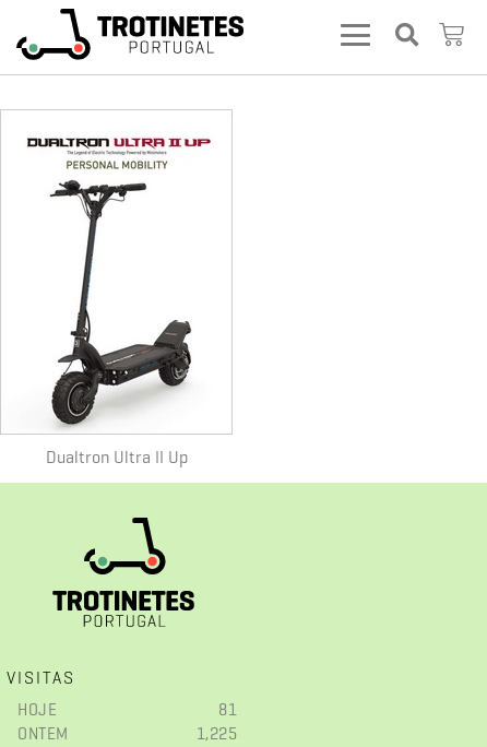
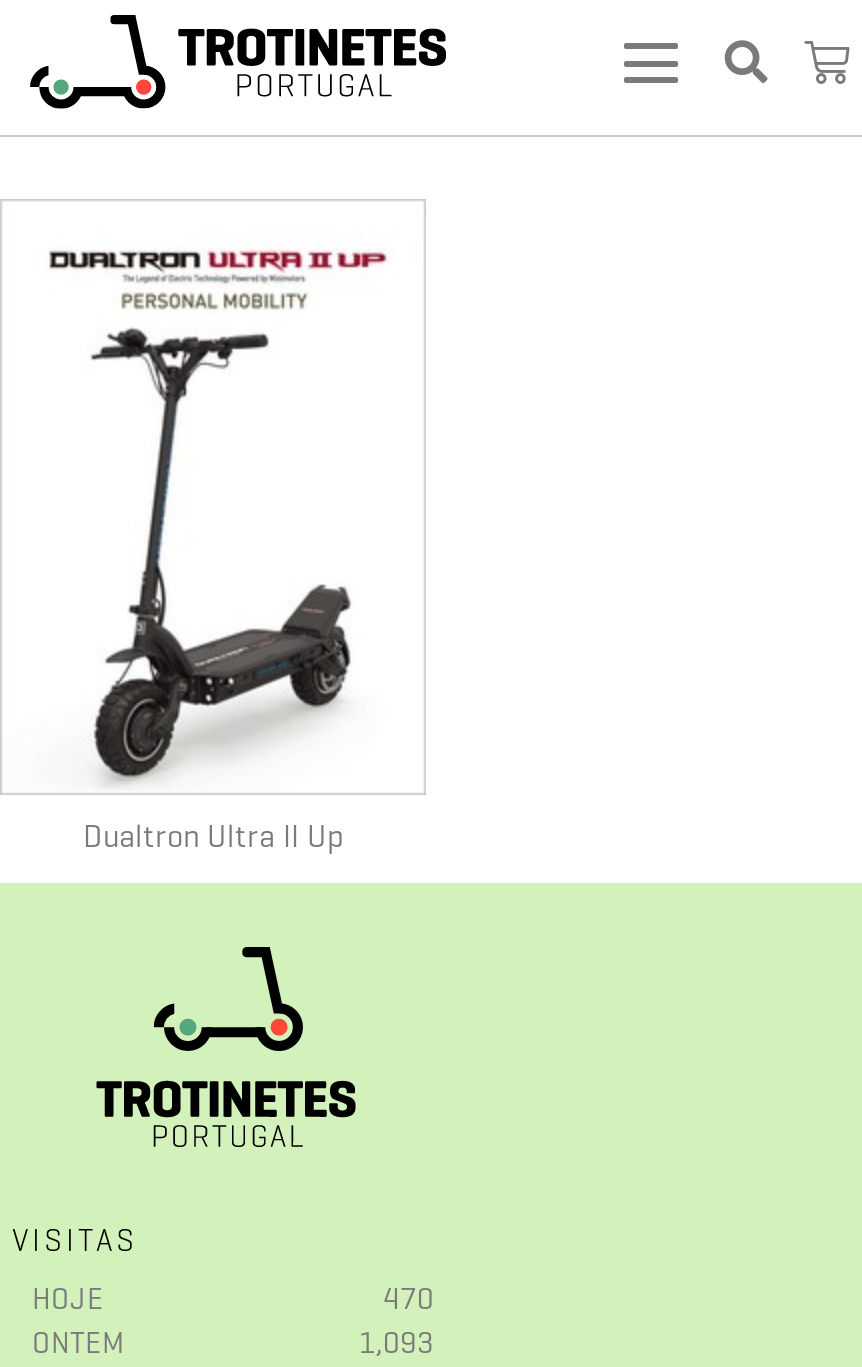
[218,701,237,721] 81 -> [383,1283,434,1319] 470
[196,725,237,745] 1,225 -> [359,1327,434,1363] 1,093

